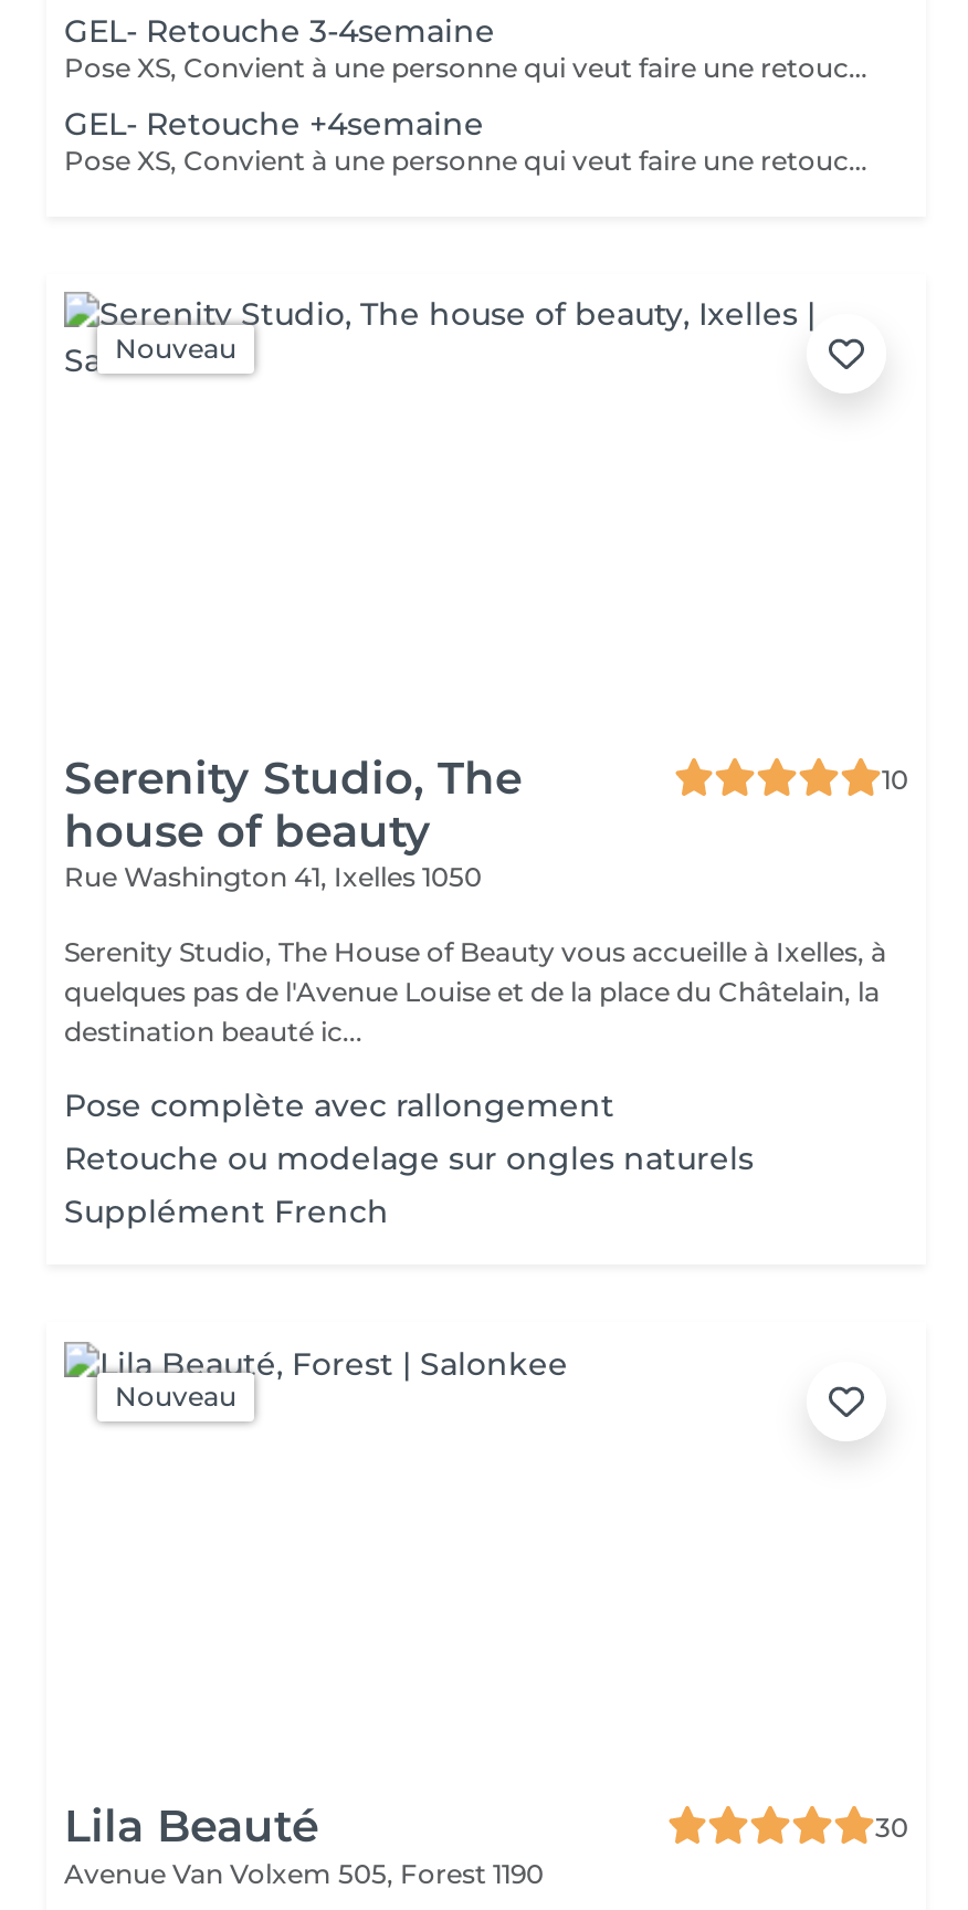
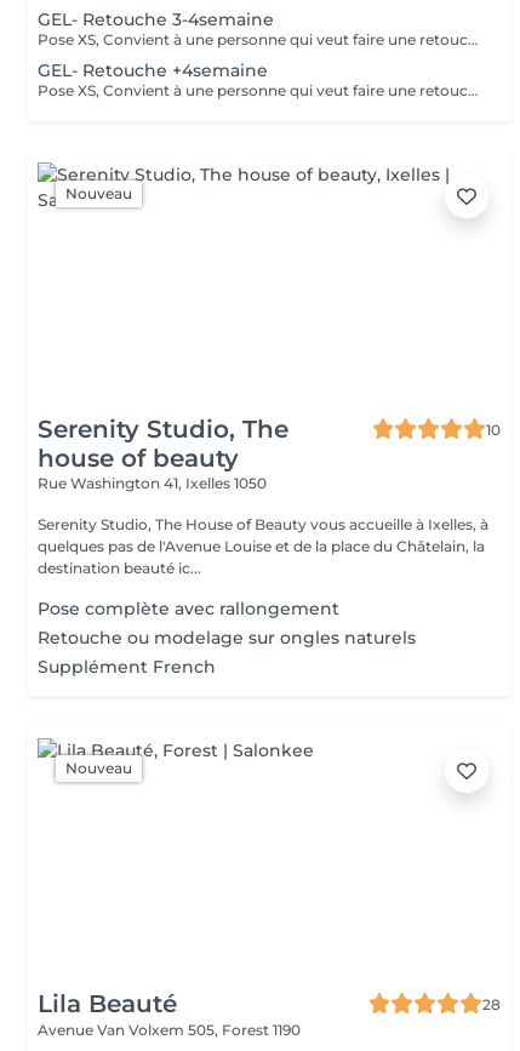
[875,1811,908,1844] 30 -> [482,995,501,1013] 28

